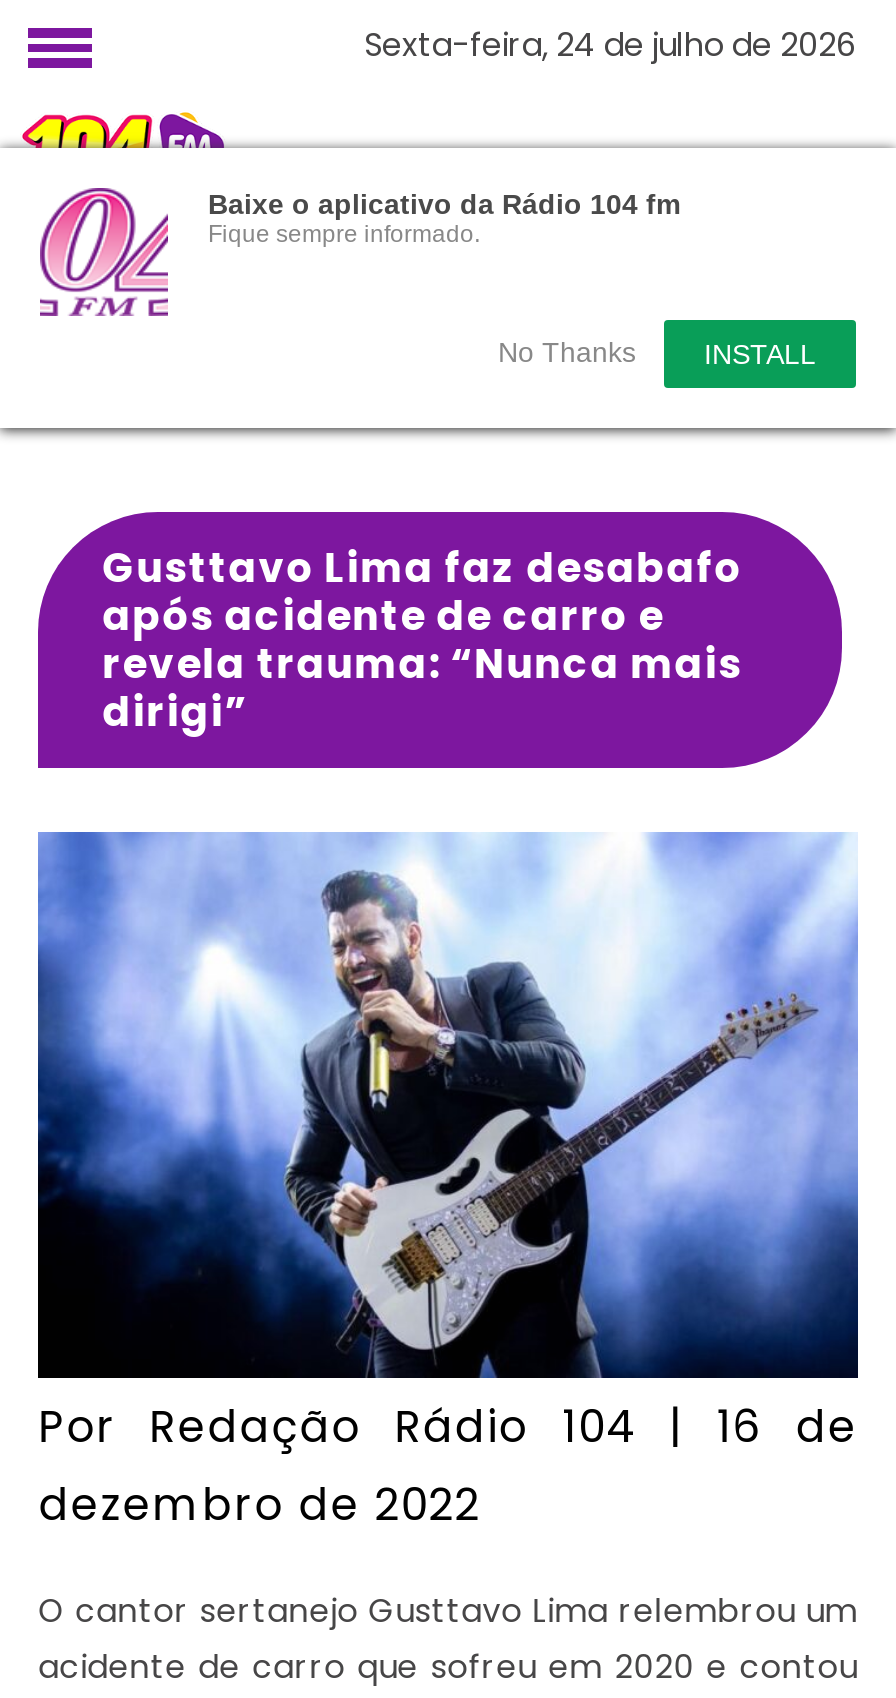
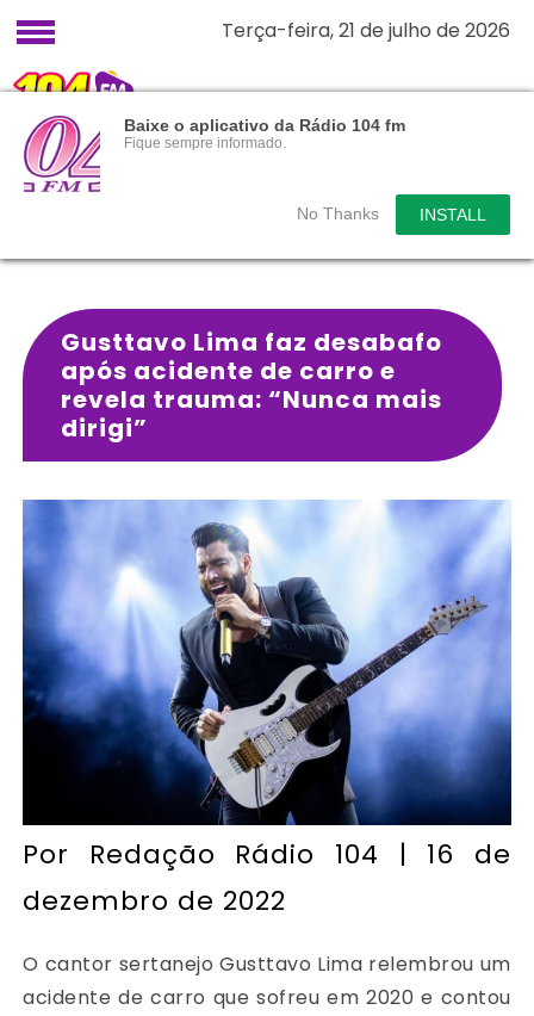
[364,22,856,68] Sexta-feira, 24 de julho de 2026 -> [222,17,510,44] Terça-feira, 21 de julho de 2026

